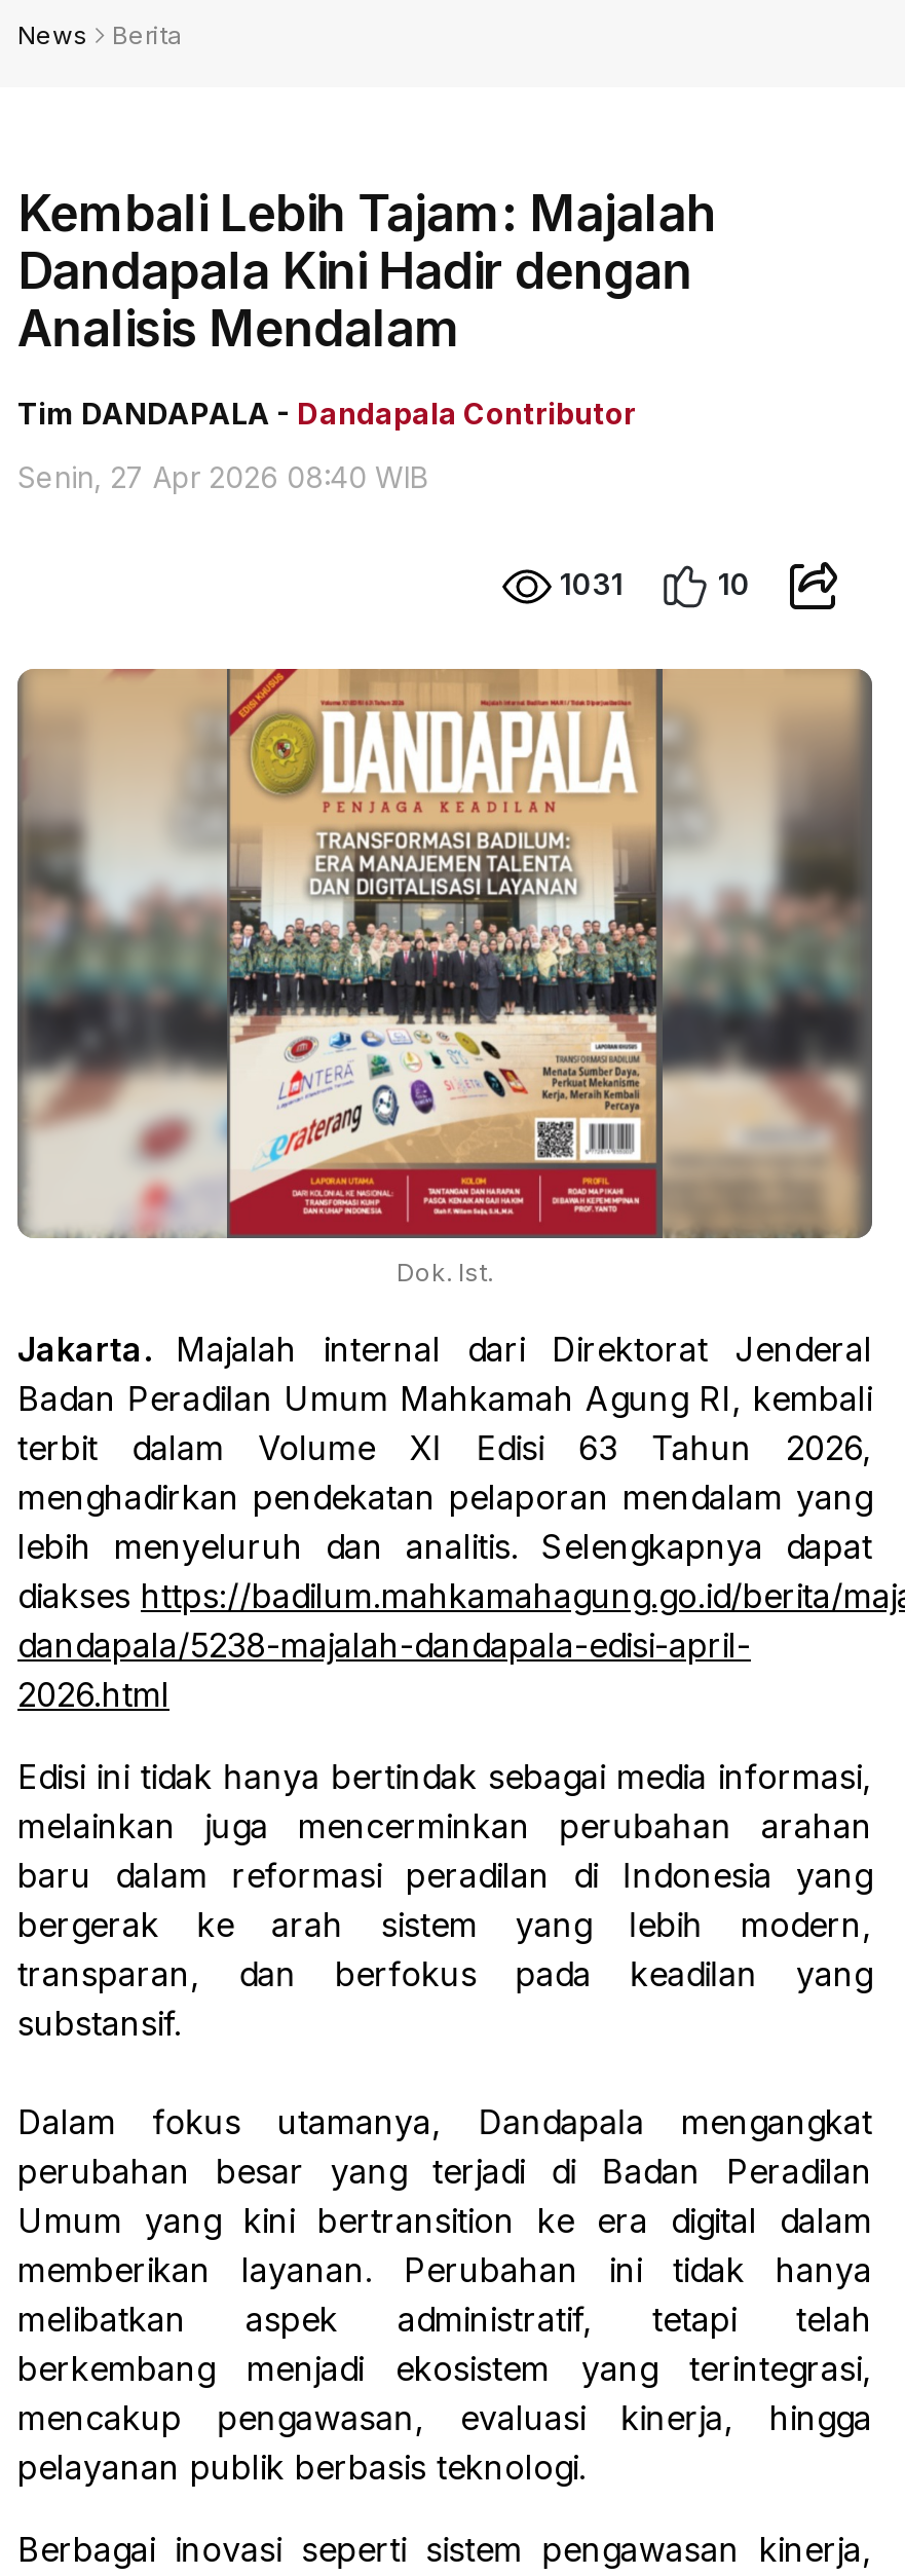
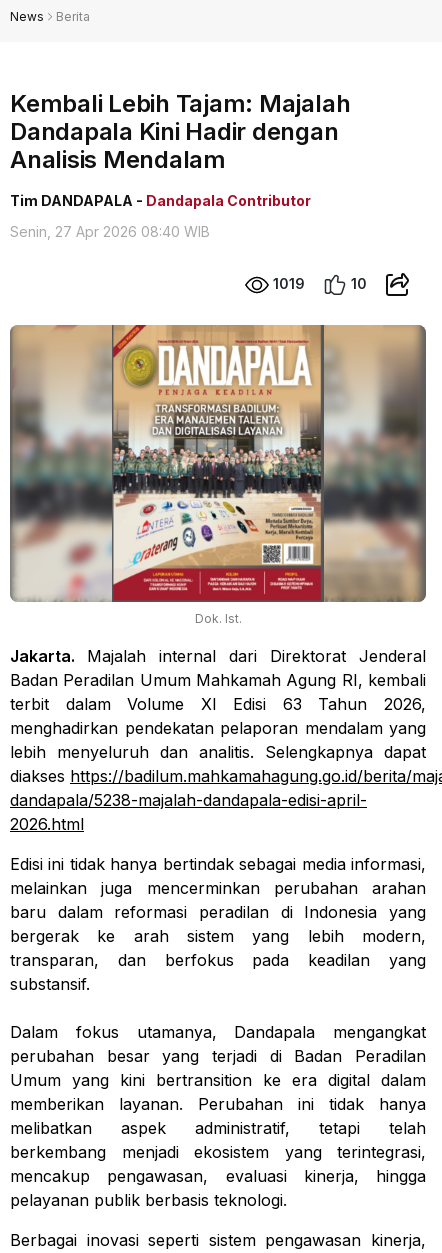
[560,566,624,601] 1031 -> [273,275,305,292] 1019

